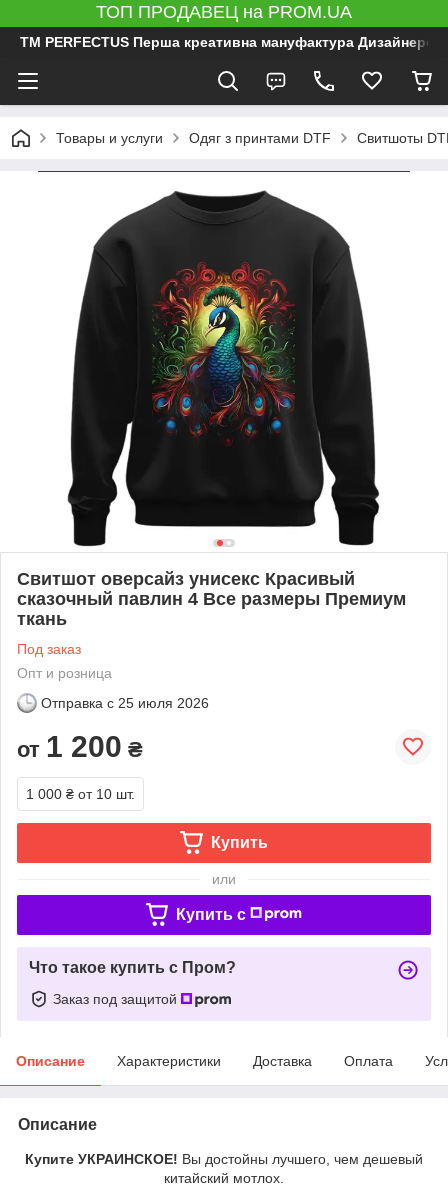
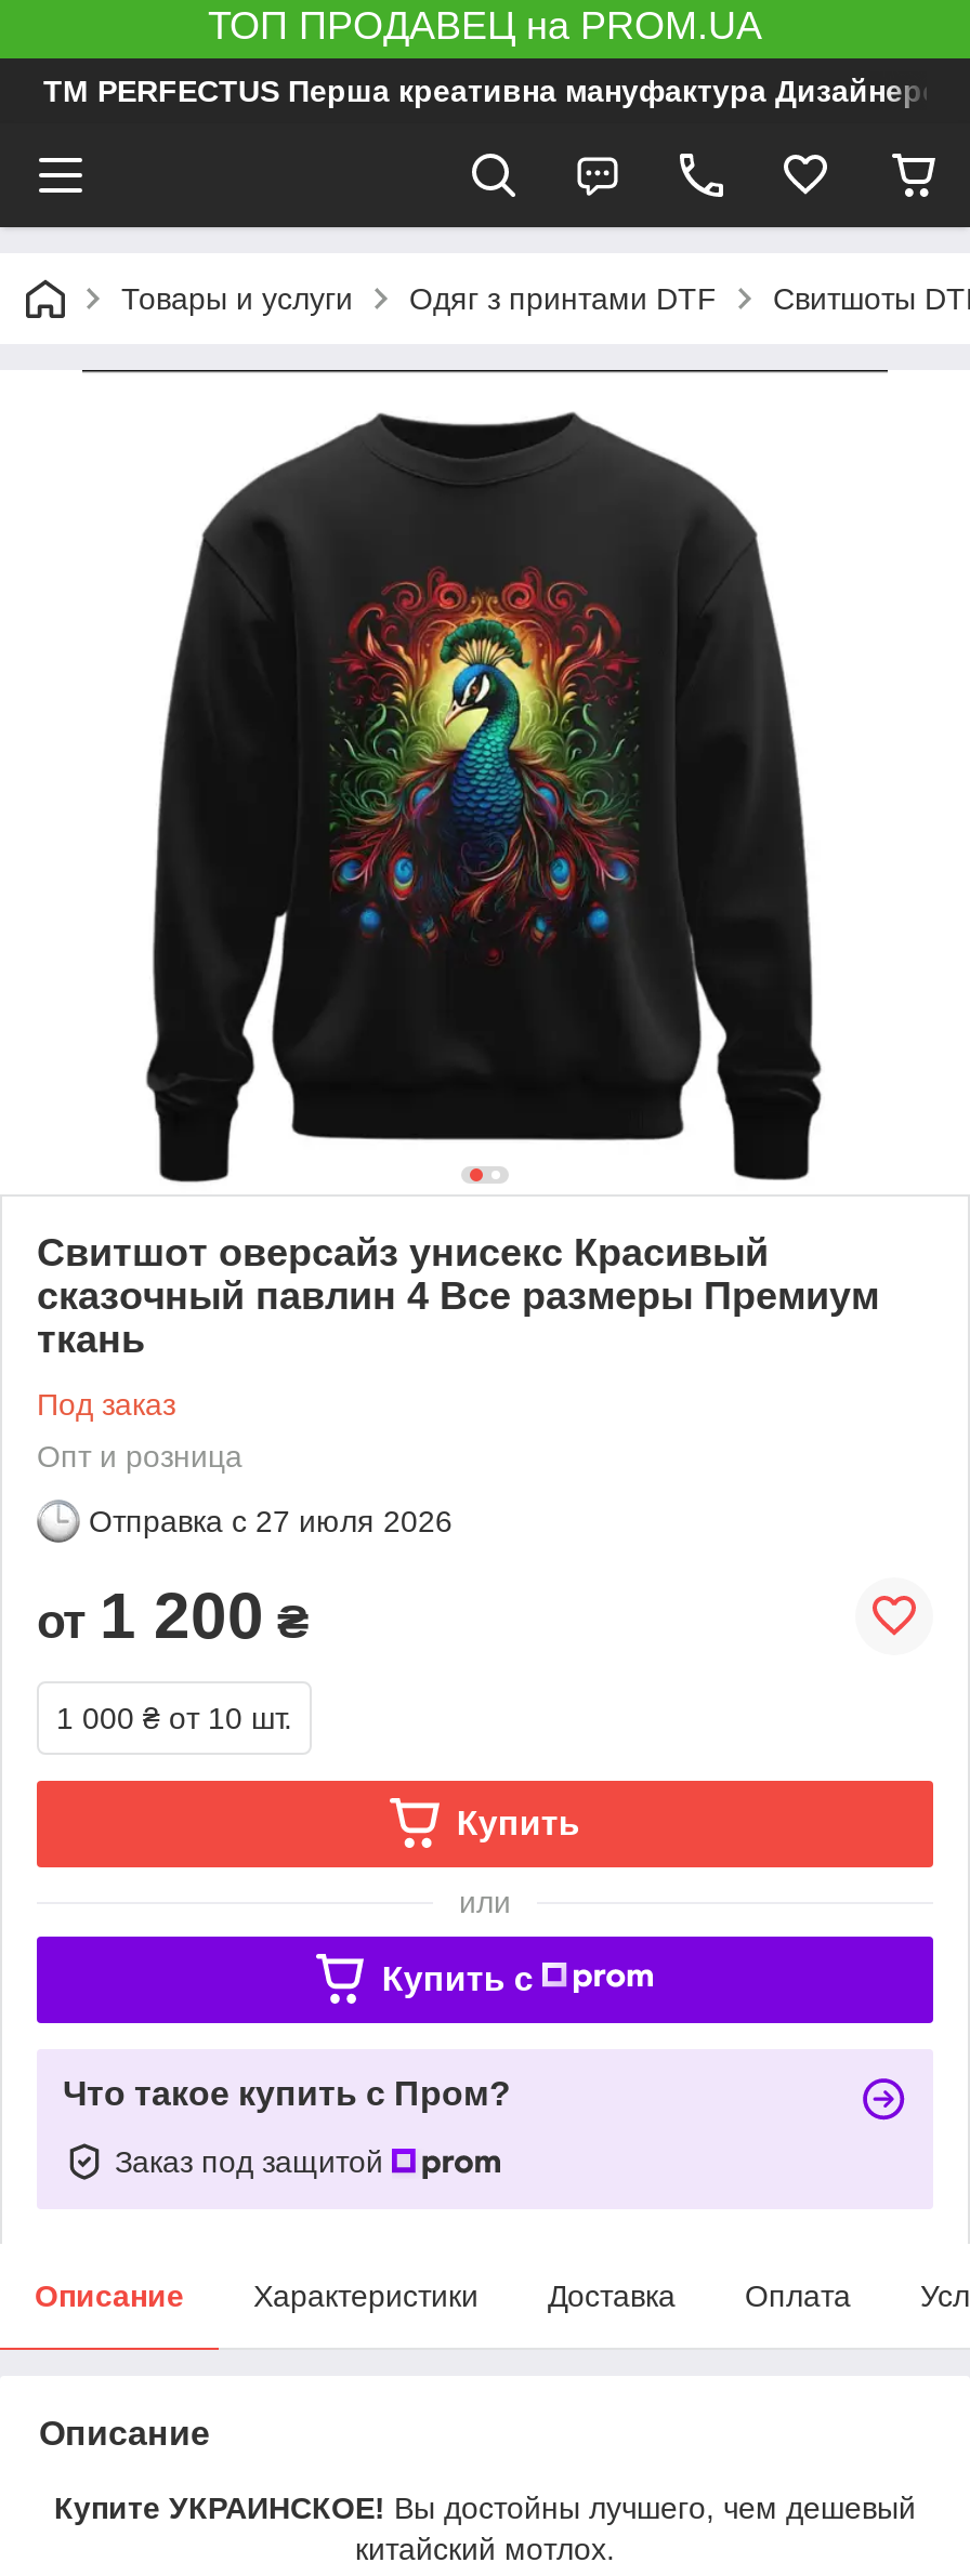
[41,695,209,711] Отправка с 25 июля 2026 -> [89,1503,453,1538] Отправка с 27 июля 2026

